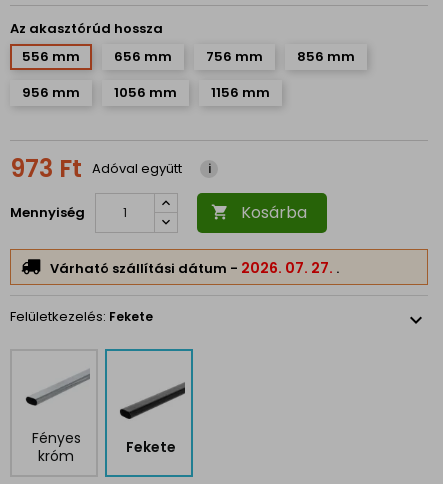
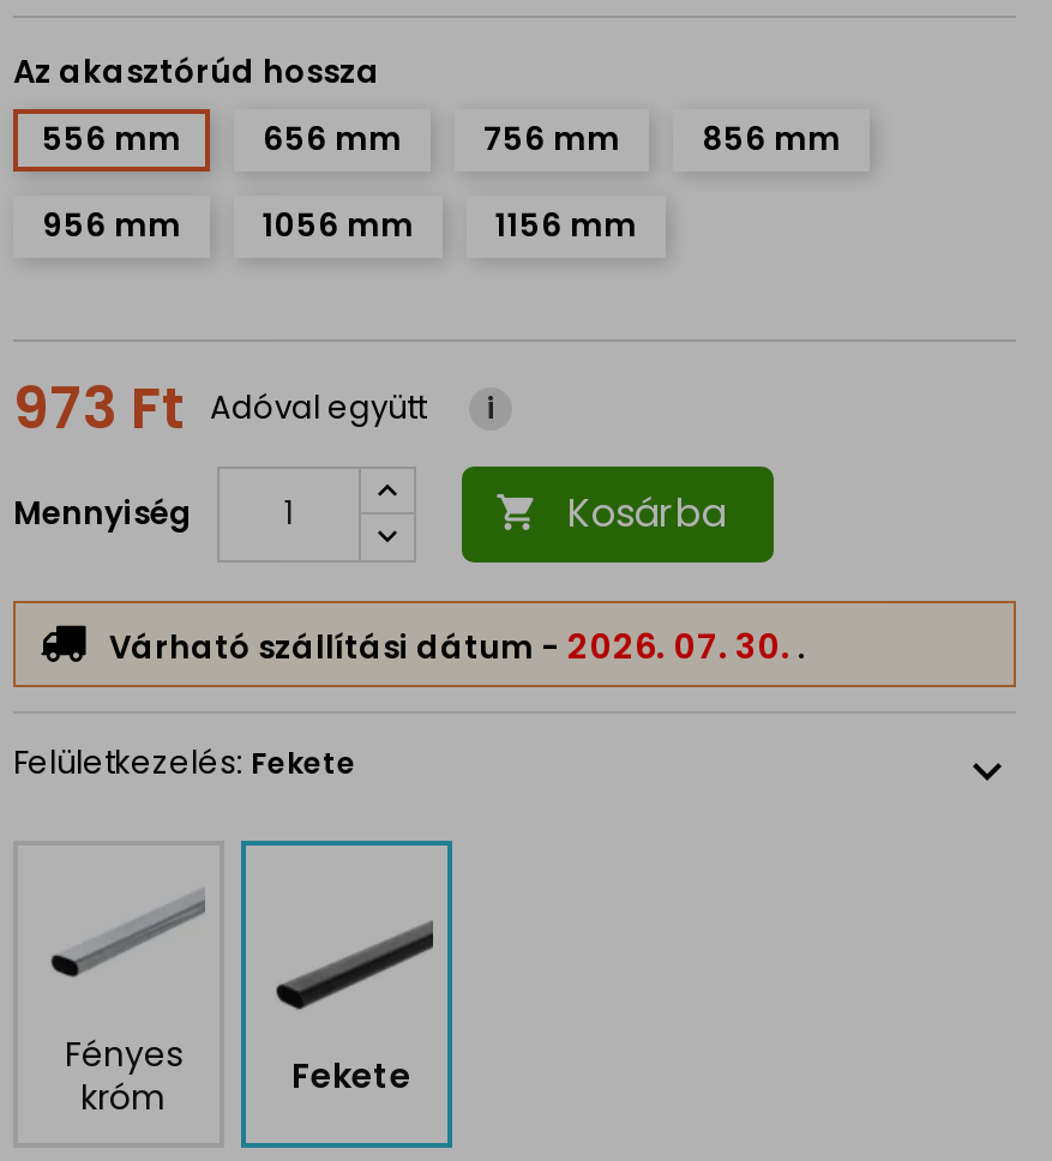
[50,257,339,277] Várható szállítási dátum - 2026. 07. 27.. -> [109,621,805,669] Várható szállítási dátum - 2026. 07. 30..

